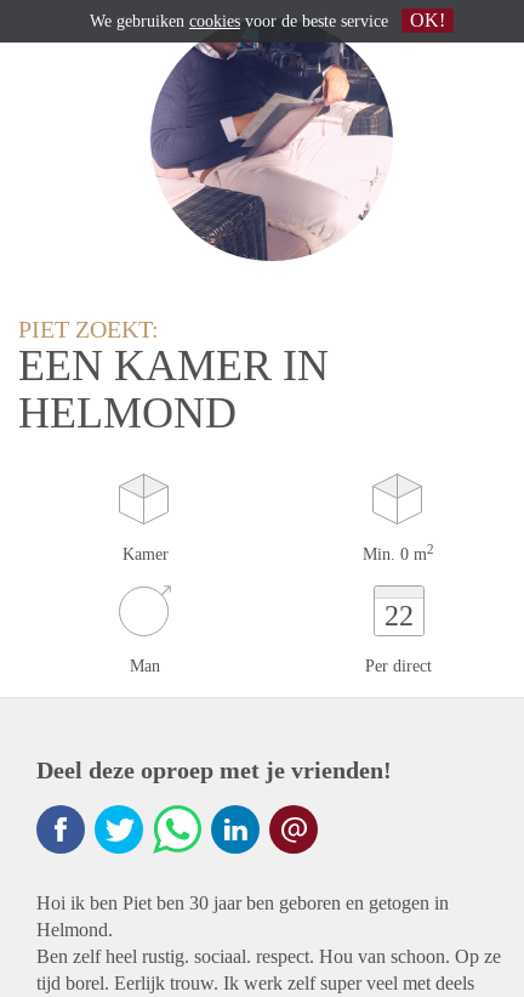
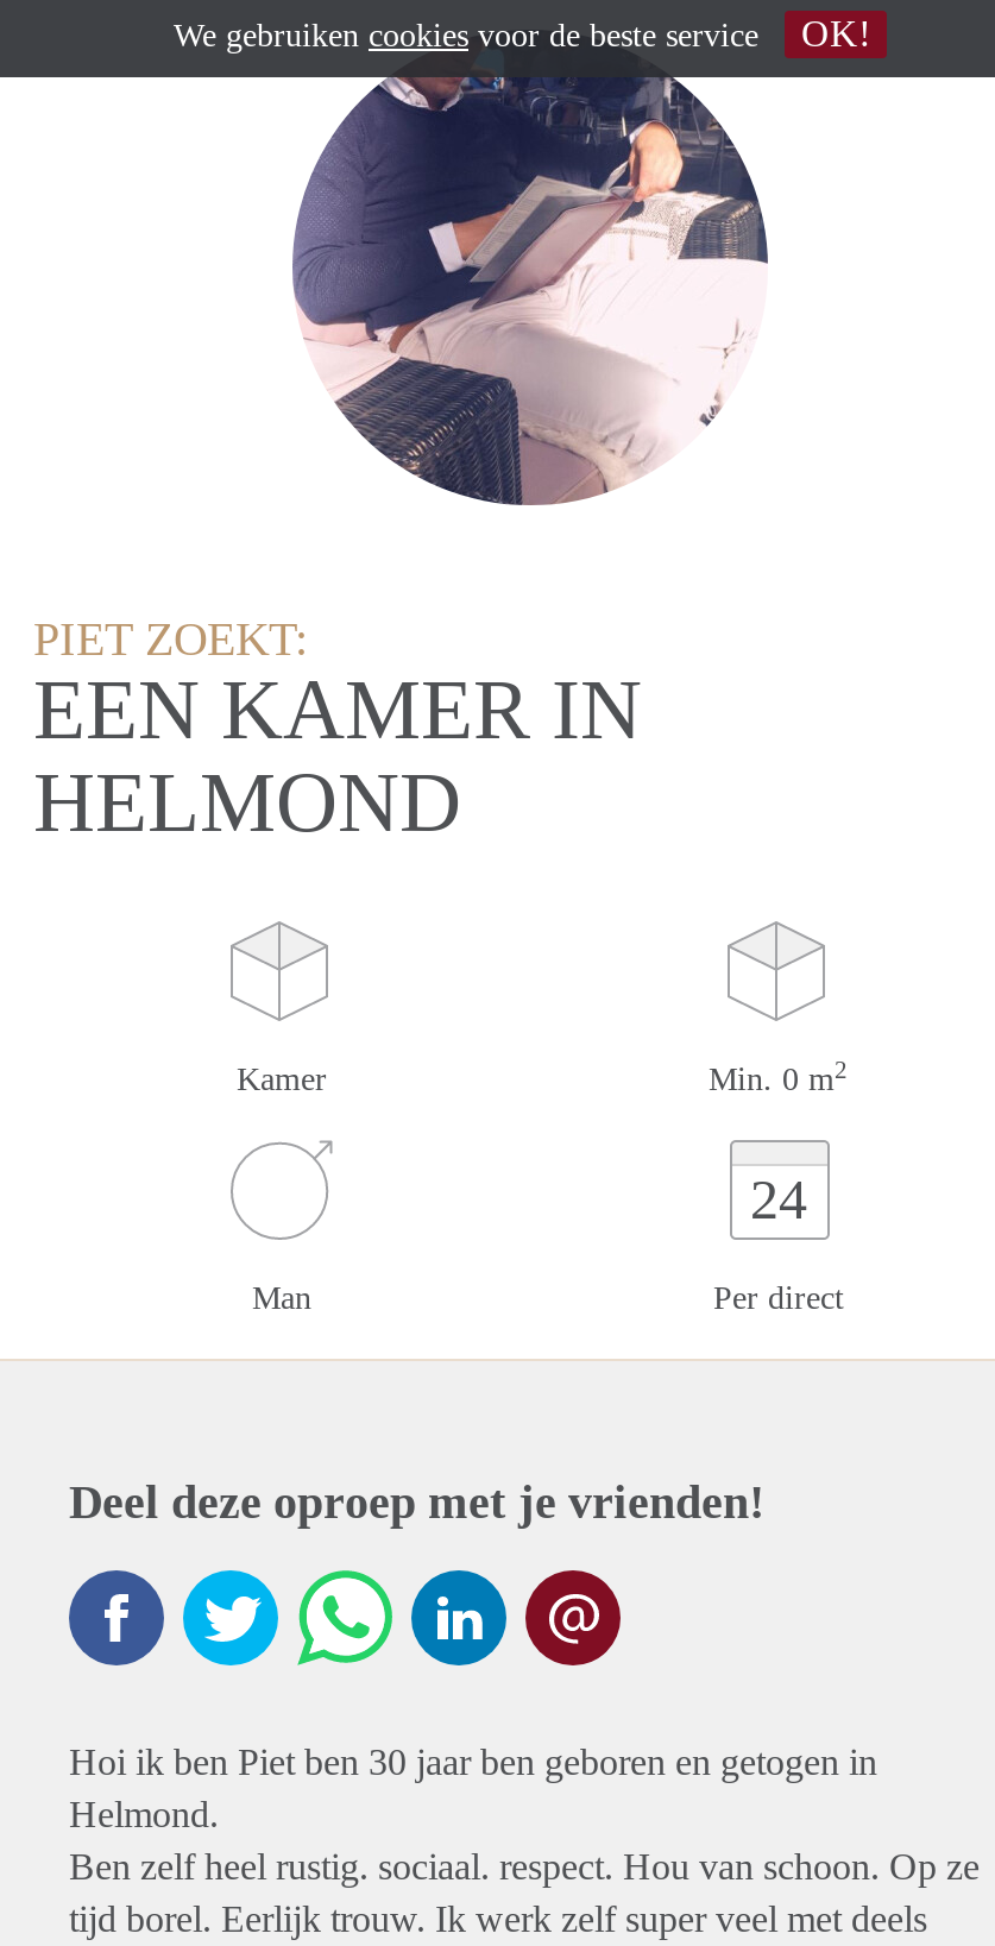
[384,600,413,631] 22 -> [750,1169,807,1230] 24

